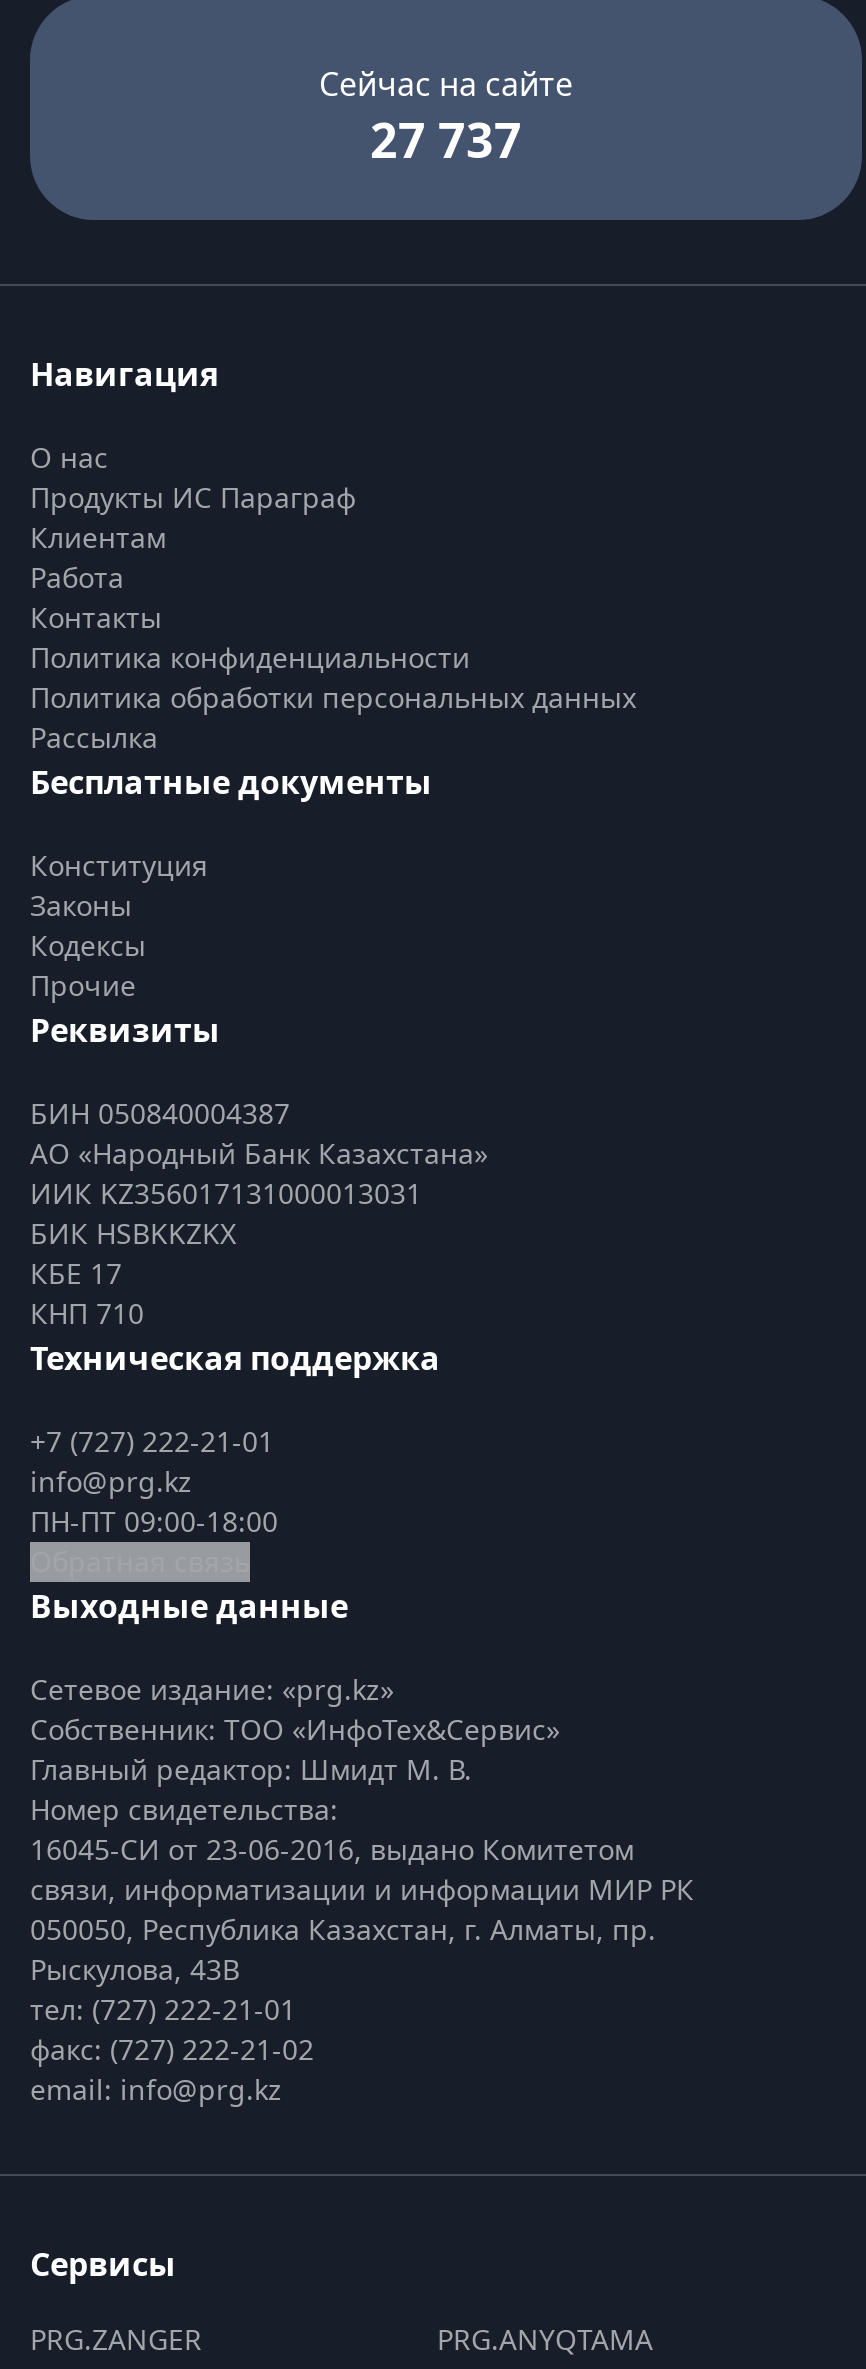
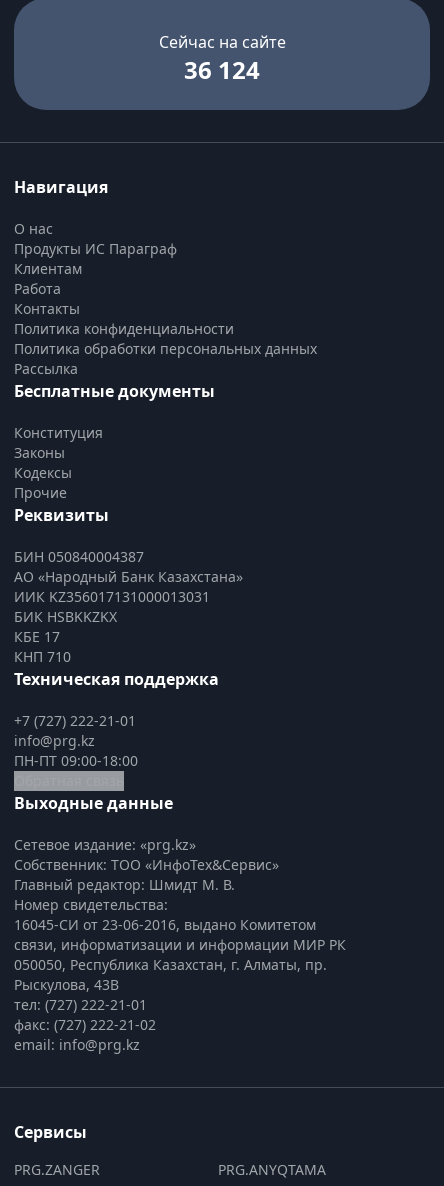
[370,106,522,172] 27 737 -> [184,53,260,86] 36 124

